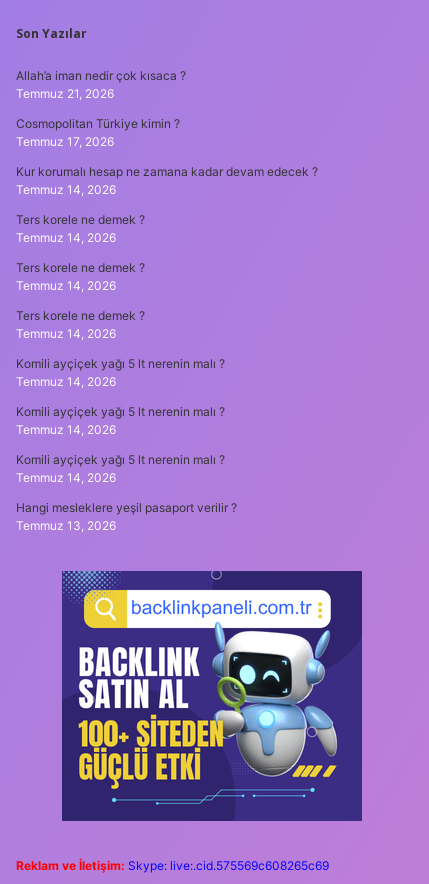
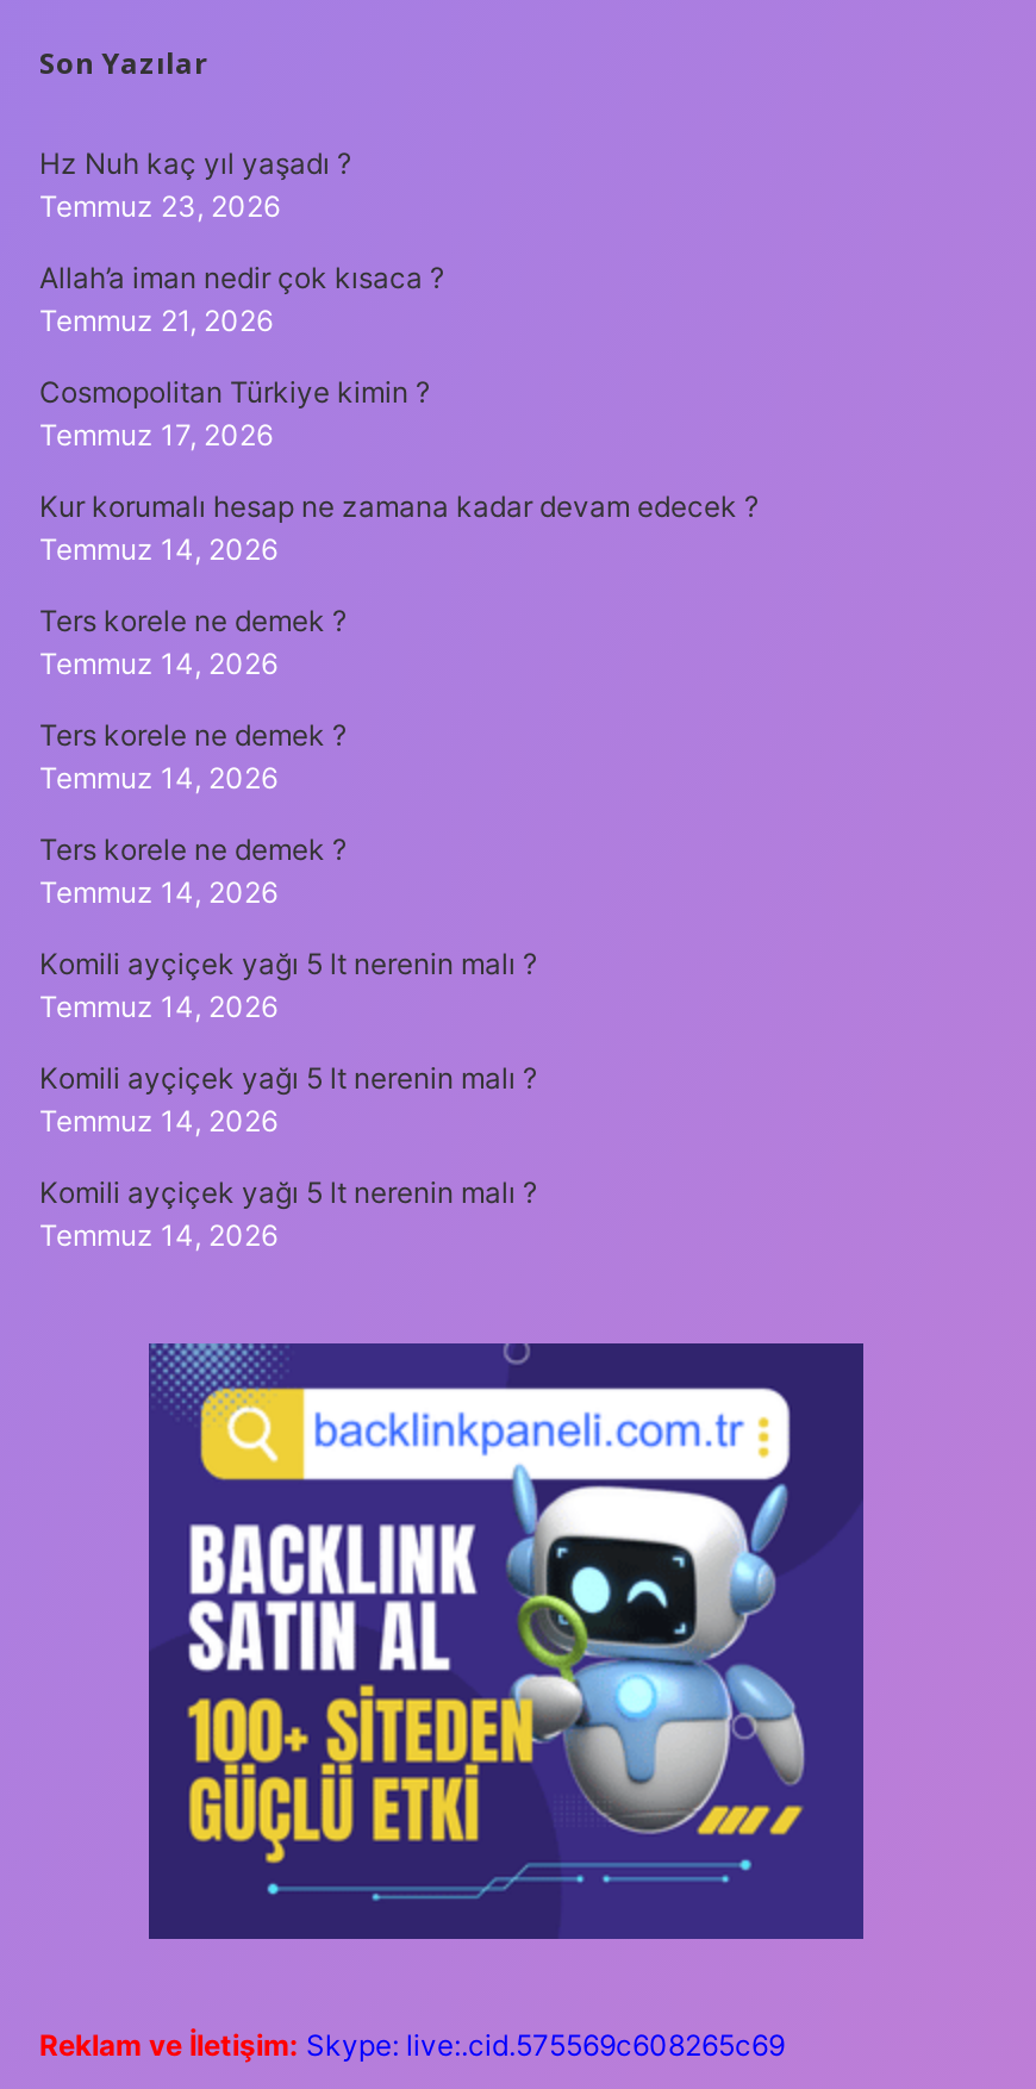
none -> [39,145,351,223] Hz Nuh kaç yıl yaşadı ? | Temmuz 23, 2026
moved [16,68,318,485] -> [39,259,759,1252]: Allah’a iman nedir çok kısaca ? | Temmuz 21, 2026 | Cosmopolitan Türkiye kimin ? | ... | Komili ayçiçek yağı 5 lt nerenin malı ? | Temmuz 14, 2026
[16,500,237,533] Hangi mesleklere yeşil pasaport verilir ? | Temmuz 13, 2026 -> none

